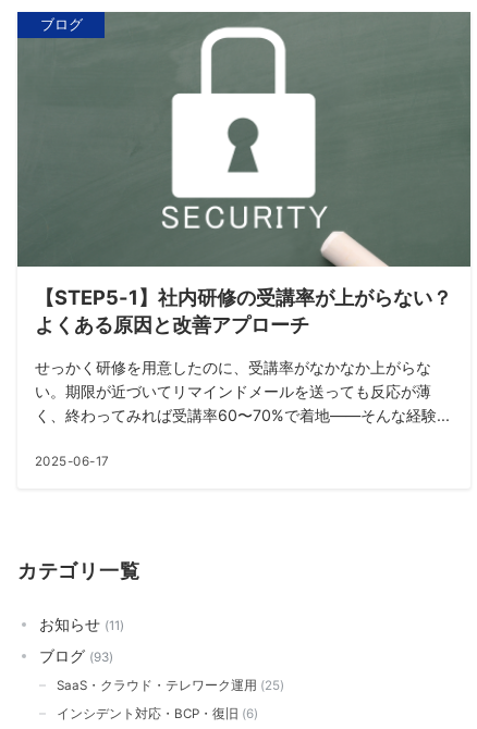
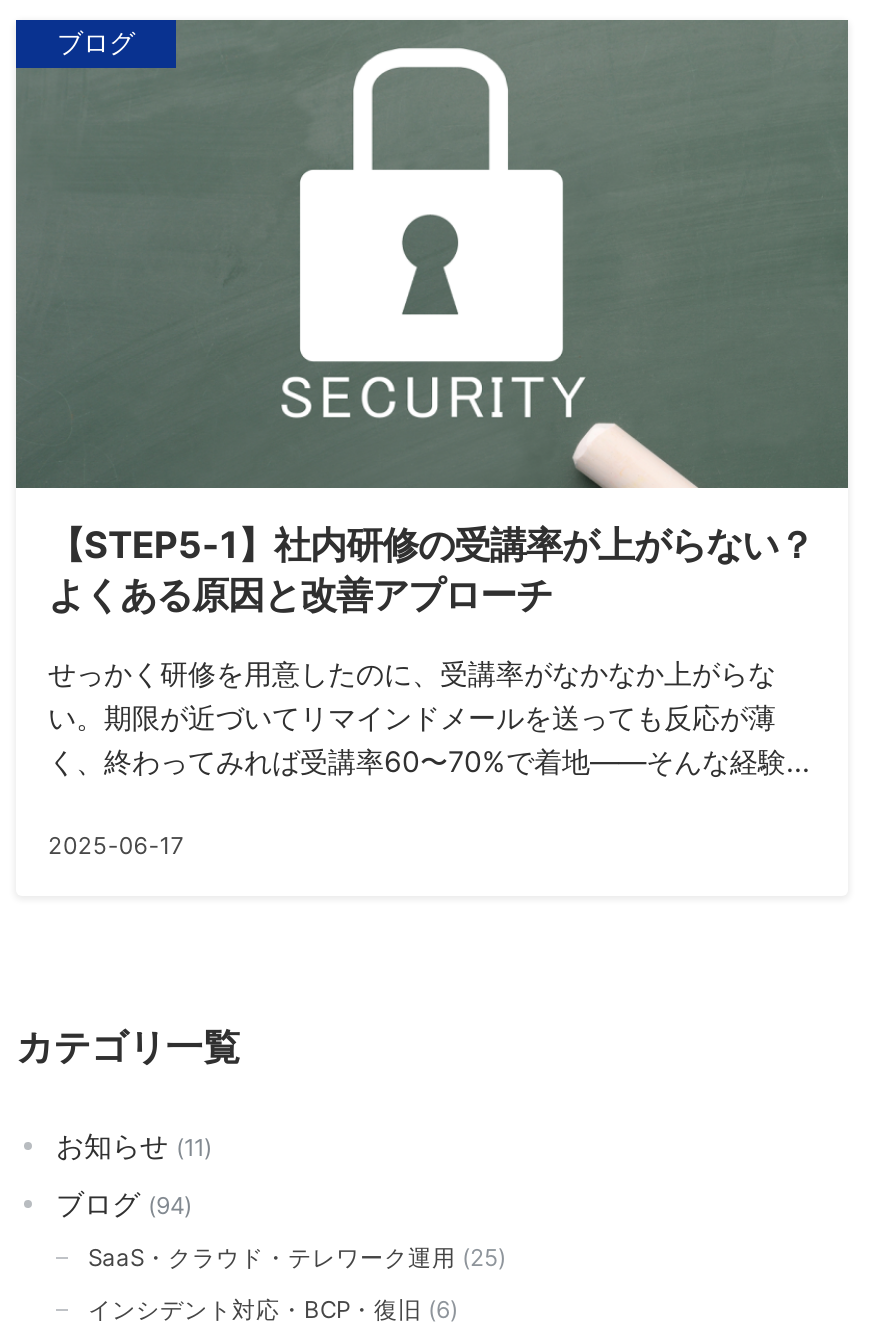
[39,646,109,665] ブログ 93 -> [56,1186,184,1220] ブログ 94

